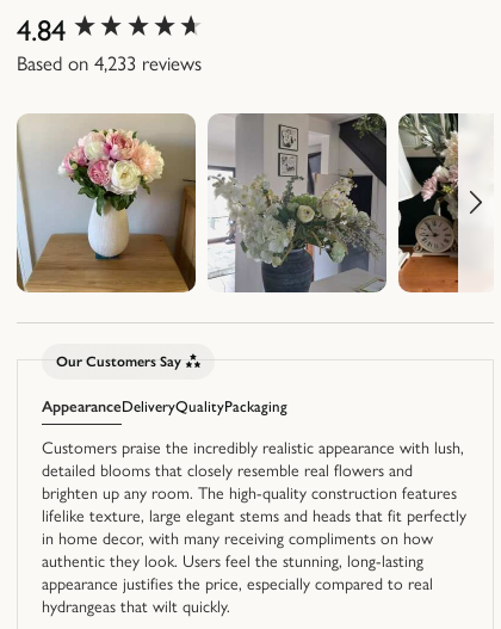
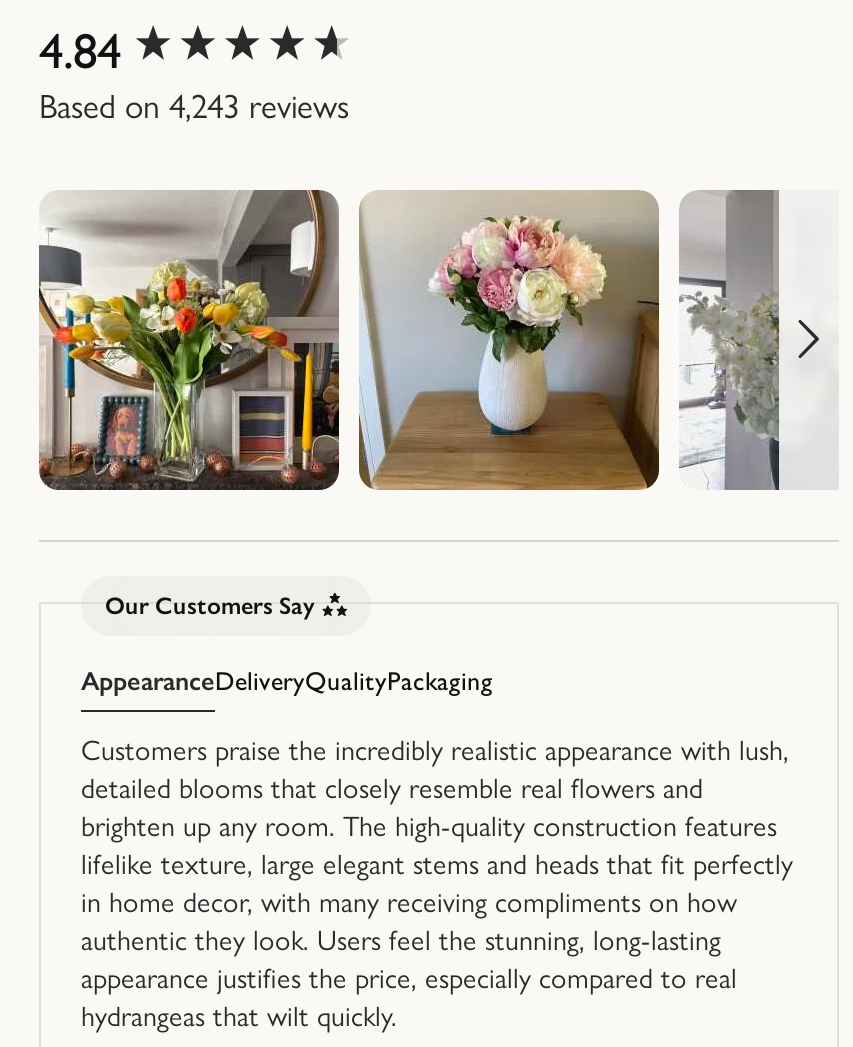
[17,52,202,76] Based on 4,233 reviews -> [39,87,349,127] Based on 4,243 reviews
[16,115,197,294] [image] -> [37,190,341,492] [image]
[208,113,386,294] [image] -> [357,190,661,492] [image]
[397,113,459,294] [image] -> [677,190,783,492] [image]

